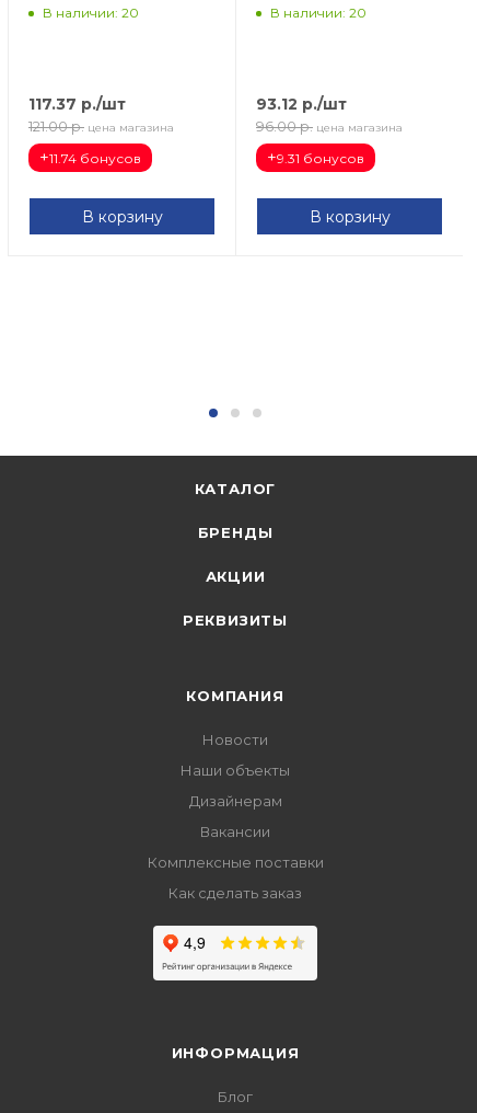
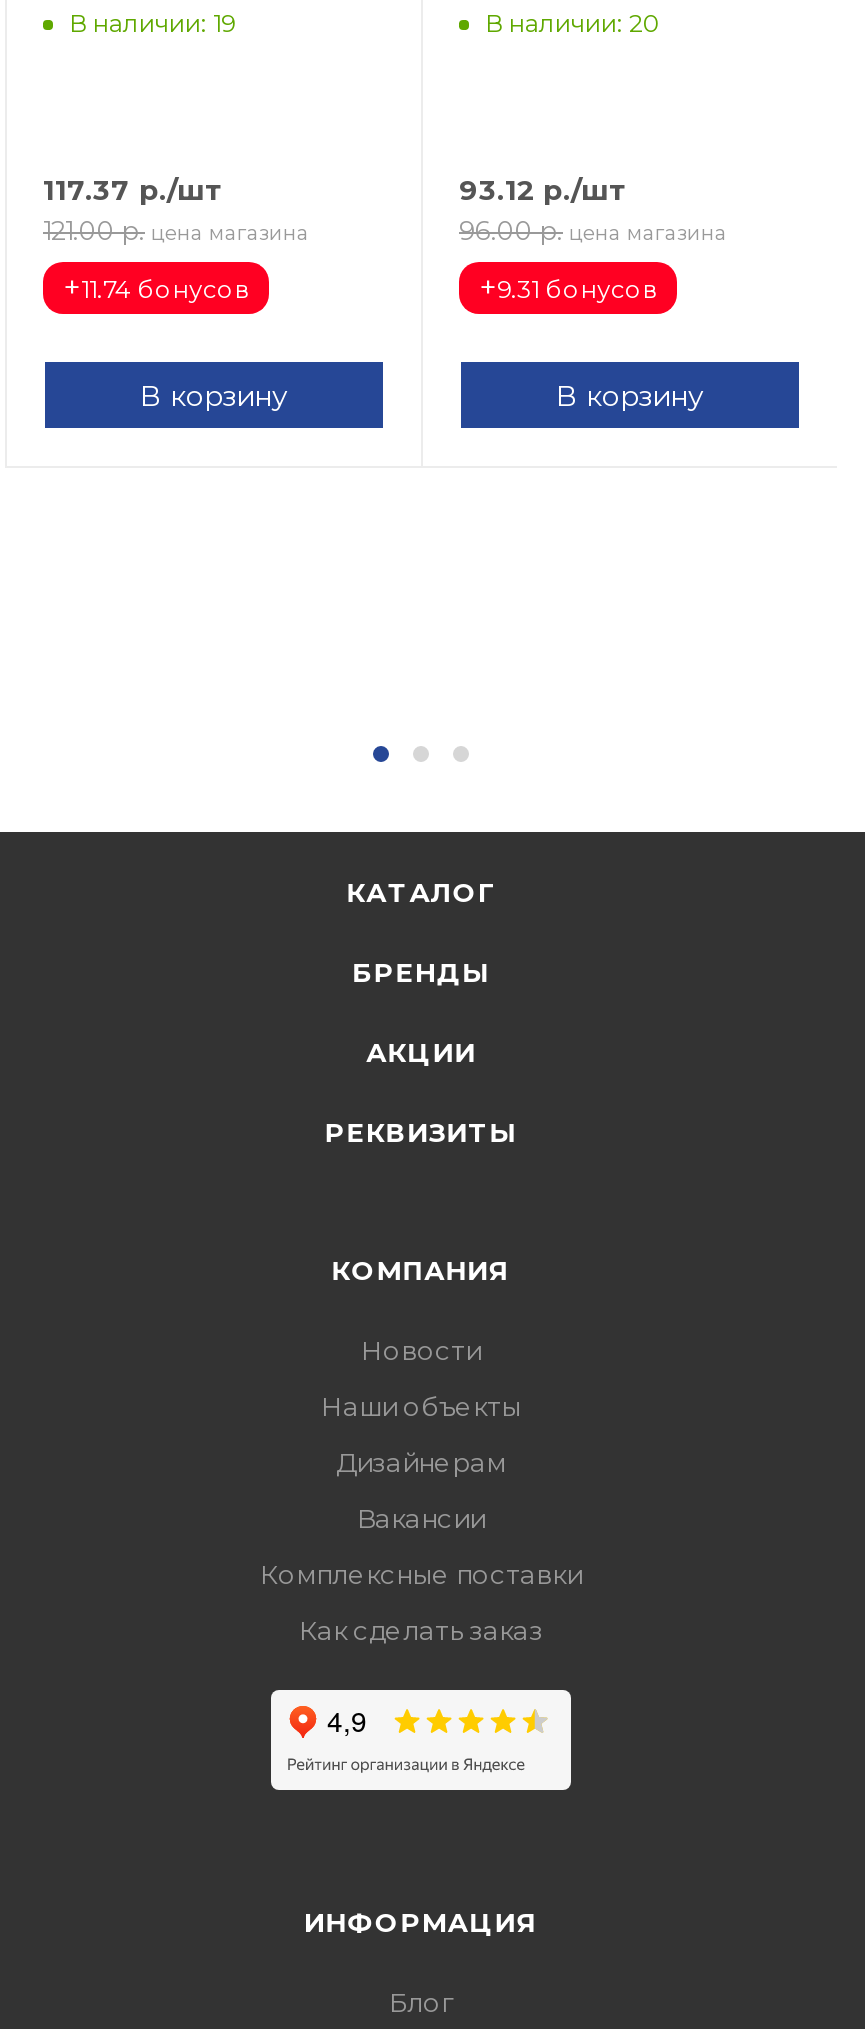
[43,5,139,21] В наличии: 20 -> [69,8,235,38] В наличии: 19

